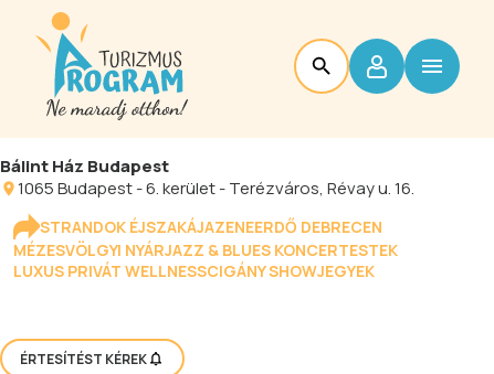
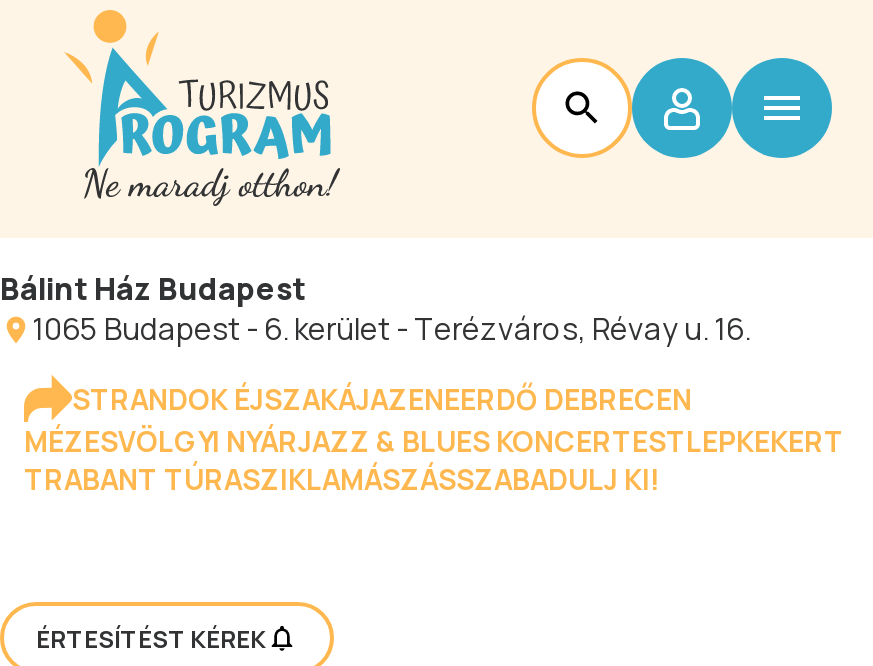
[13,239,398,281] MÉZESVÖLGYI NYÁRJAZZ & BLUES KONCERTESTEK | LUXUS PRIVÁT WELLNESSCIGÁNY SHOWJEGYEK -> [24,422,844,498] MÉZESVÖLGYI NYÁRJAZZ & BLUES KONCERTESTLEPKEKERT | TRABANT TÚRASZIKLAMÁSZÁSSZABADULJ KI!

